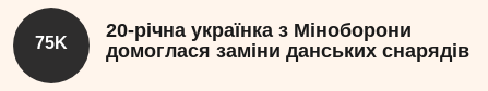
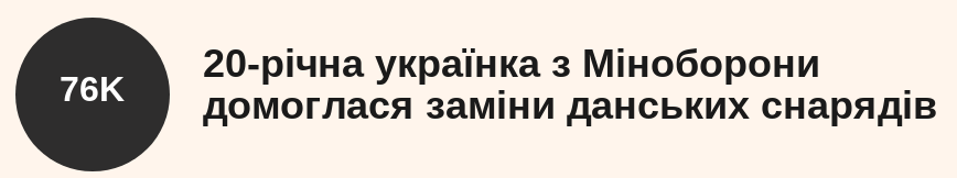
[35,34,68,52] 75K -> [60,70,126,108] 76K

